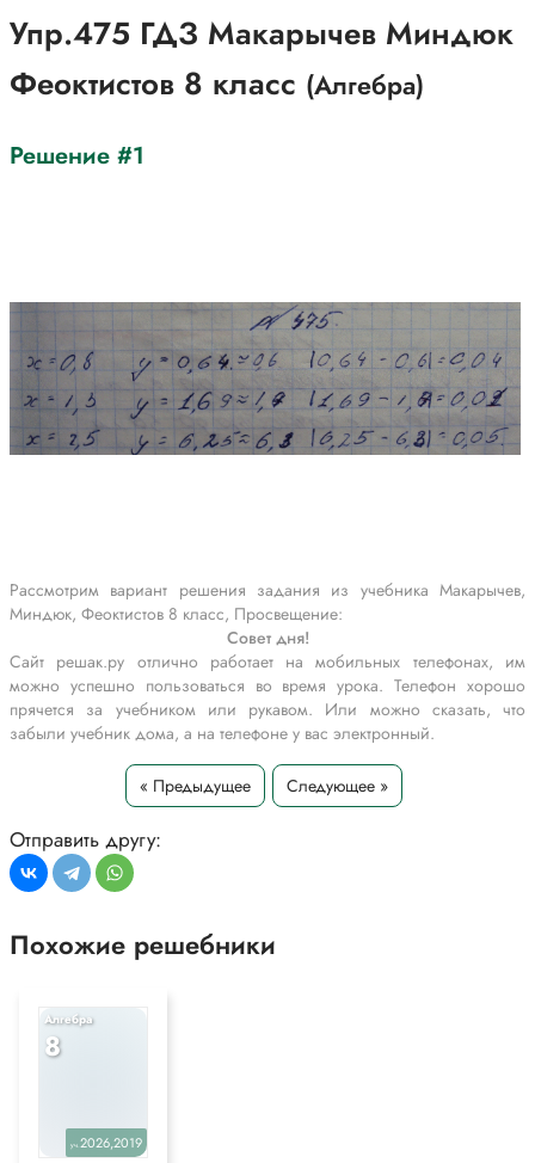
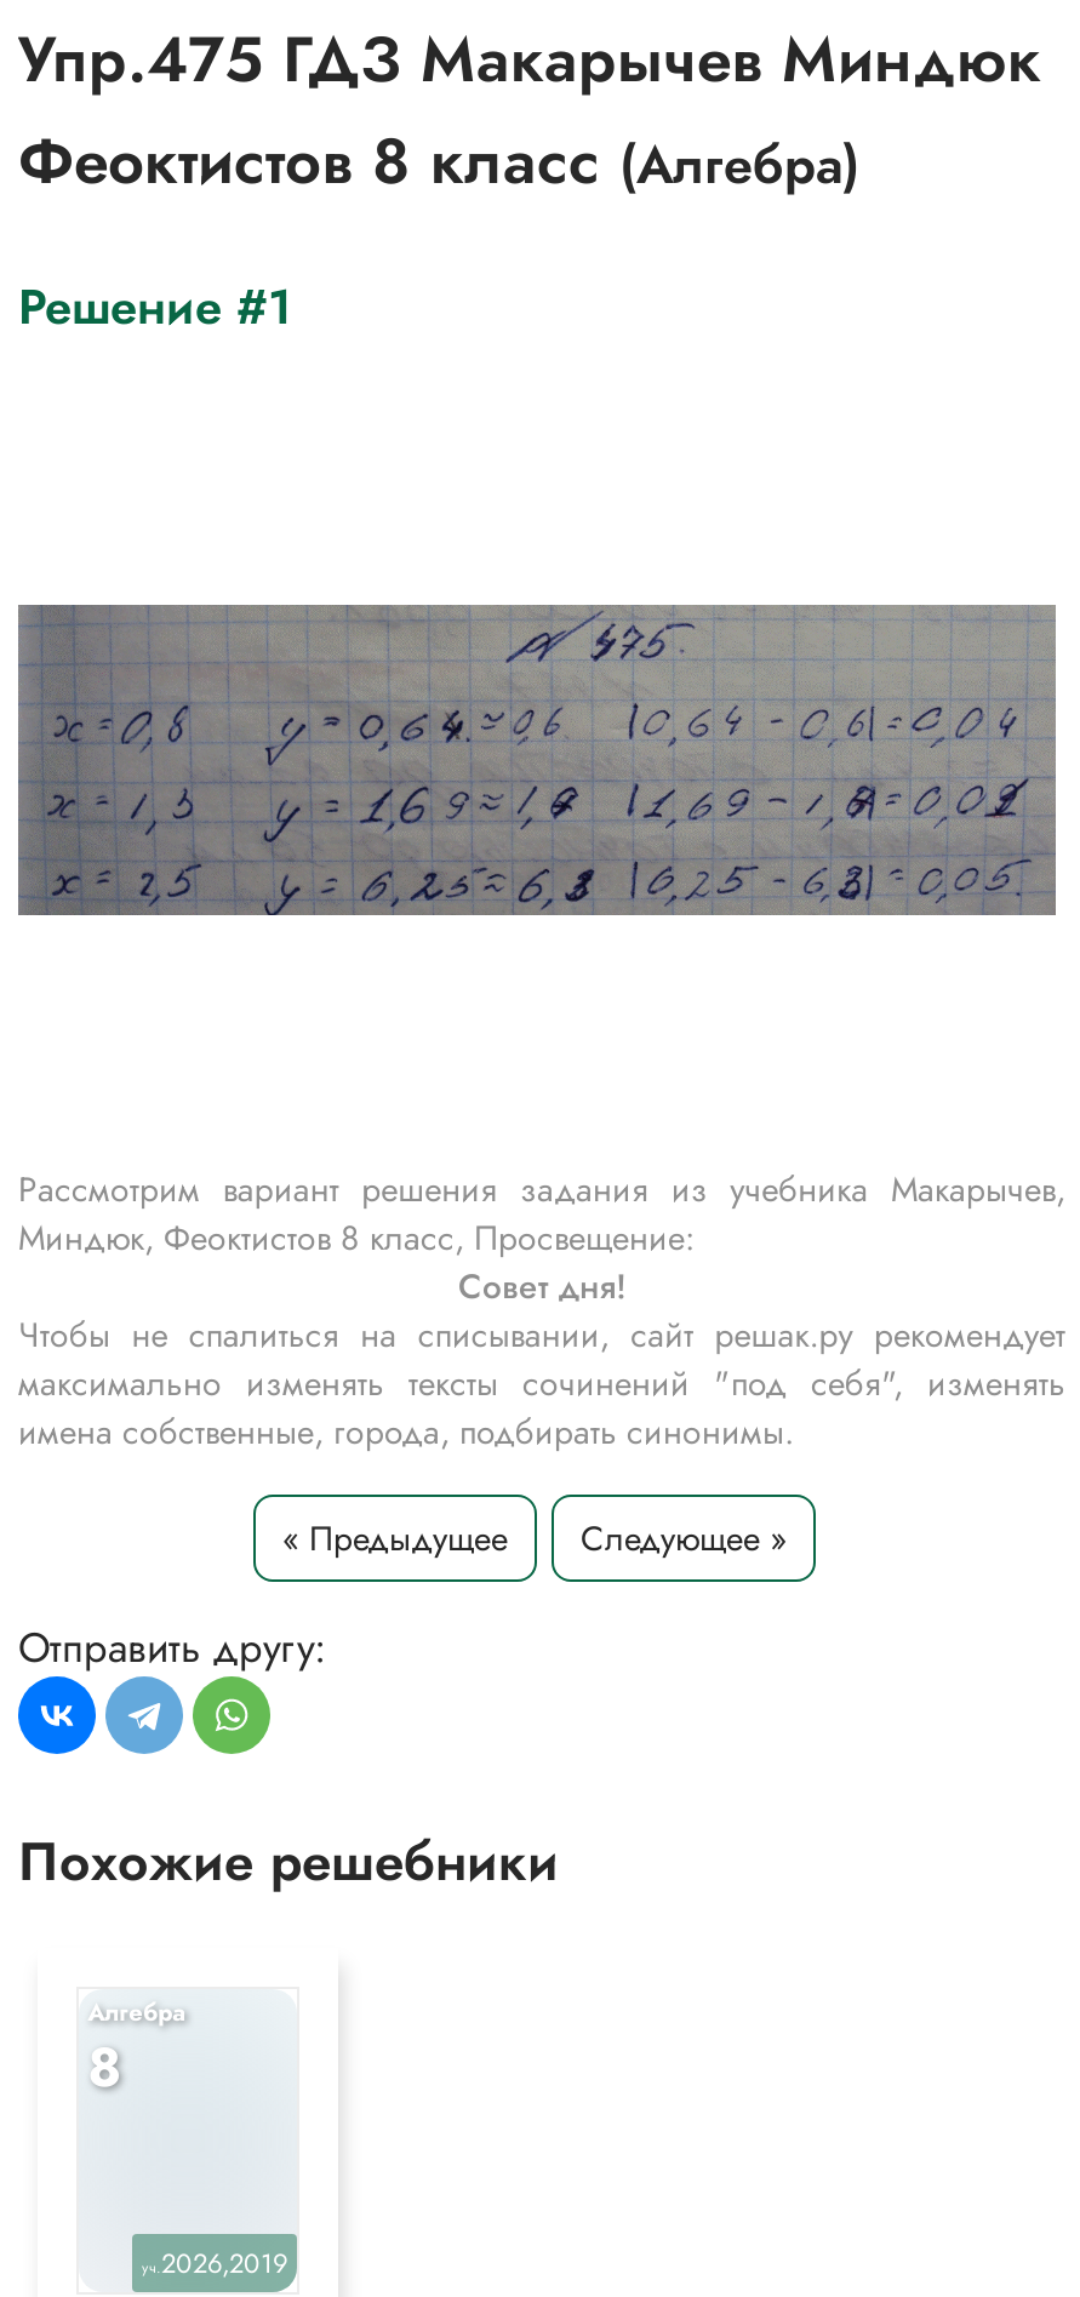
[10,650,525,745] Сайт решак.ру отлично работает на мобильных телефонах, им | можно успешно пользоваться во время урока. Телефон хорошо | прячется за учебником или рукавом. Или можно сказать, что | забыли учебник дома, а на телефоне у вас электронный. -> [18,1310,1065,1456] Чтобы не спалиться на списывании, сайт решак.ру рекомендует | максимально изменять тексты сочинений "под себя", изменять | имена собственные, города, подбирать синонимы.

